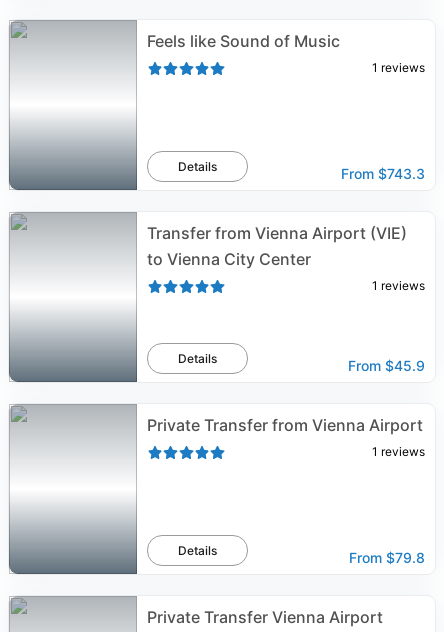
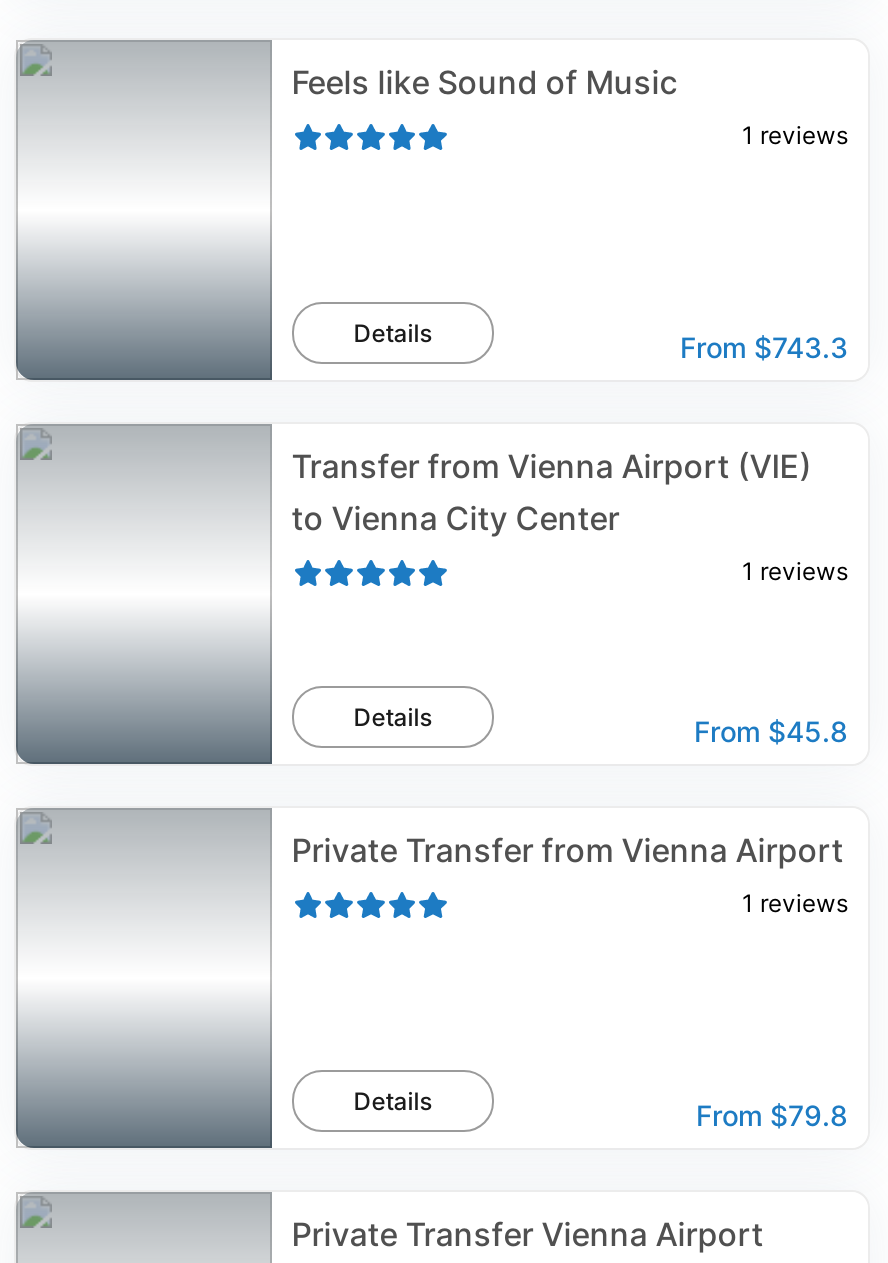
[348,357,425,374] From $45.9 -> [694,714,848,748] From $45.8

